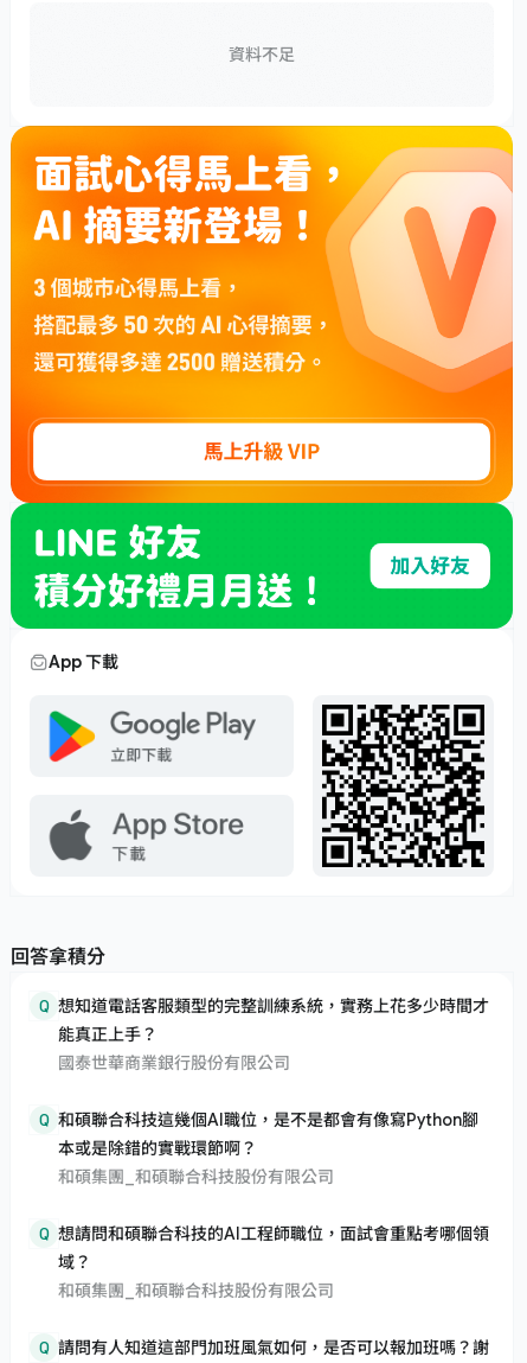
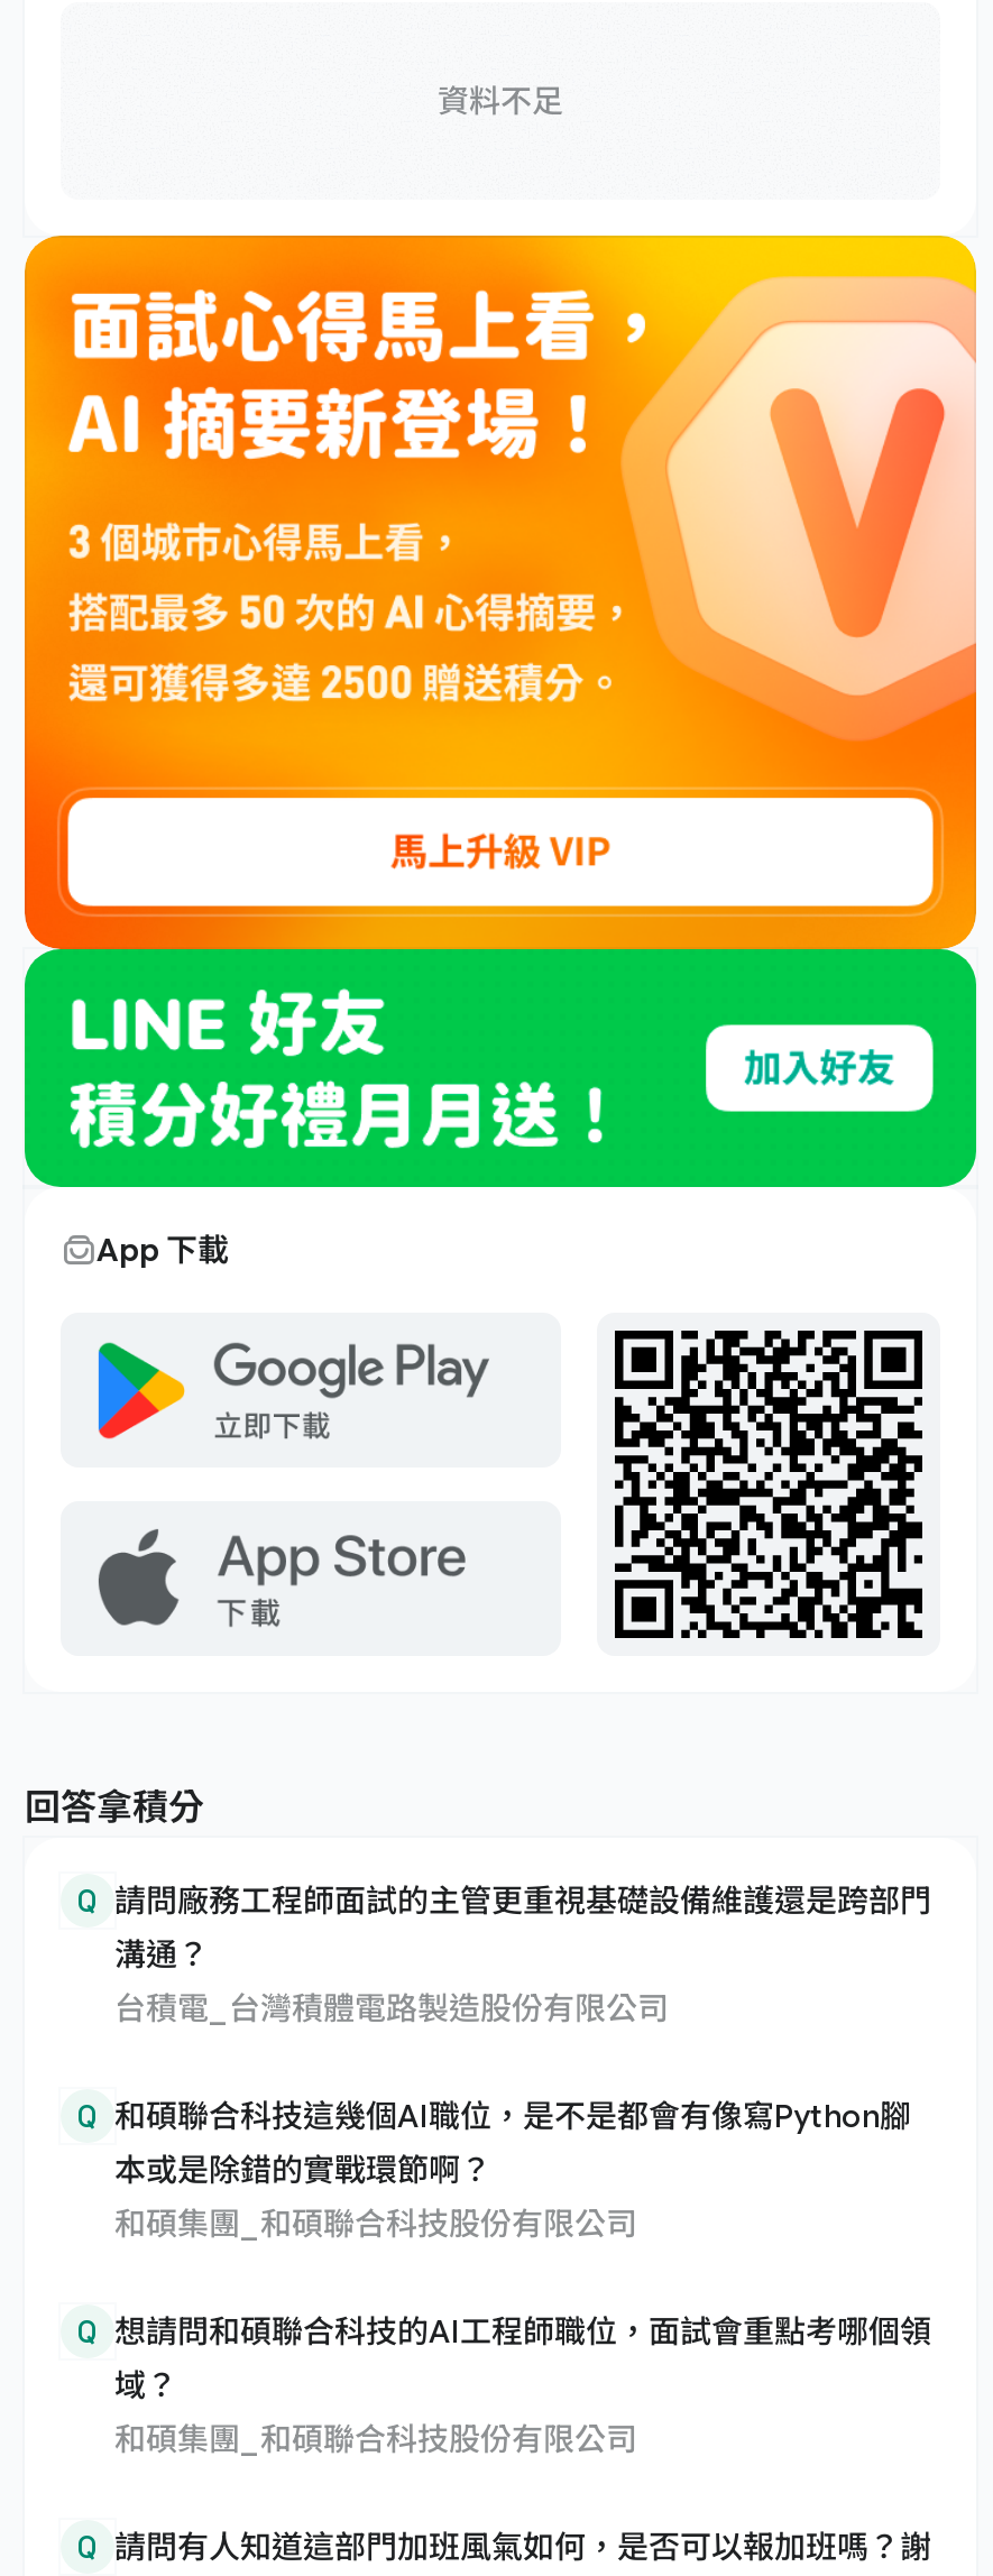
[38,995,489,1072] Q 想知道電話客服類型的完整訓練系統，實務上花多少時間才 | 能真正上手？ | 國泰世華商業銀行股份有限公司 -> [77,1880,931,2026] Q 請問廠務工程師面試的主管更重視基礎設備維護還是跨部門 | 溝通？ | 台積電_台灣積體電路製造股份有限公司

